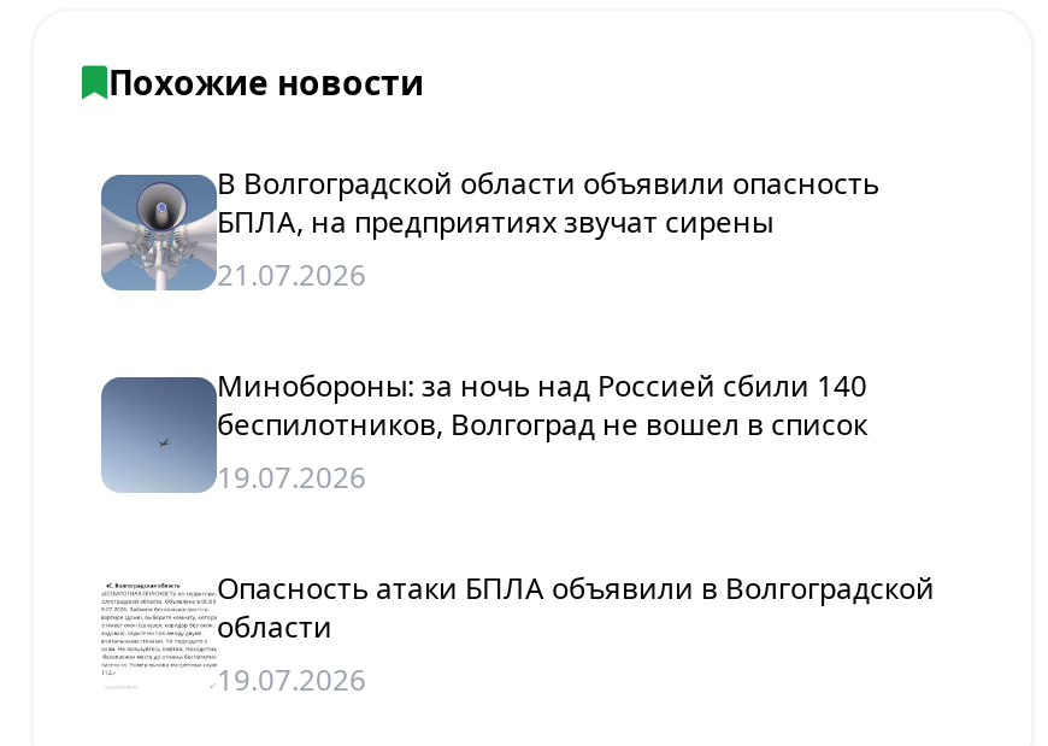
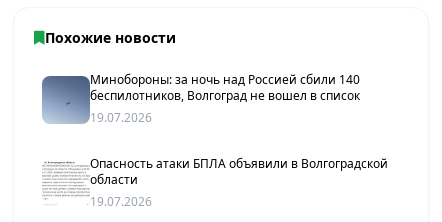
[101,163,879,296] [image] | В Волгоградской области объявили опасность | БПЛА, на предприятиях звучат сирены | 21.07.2026 -> none

